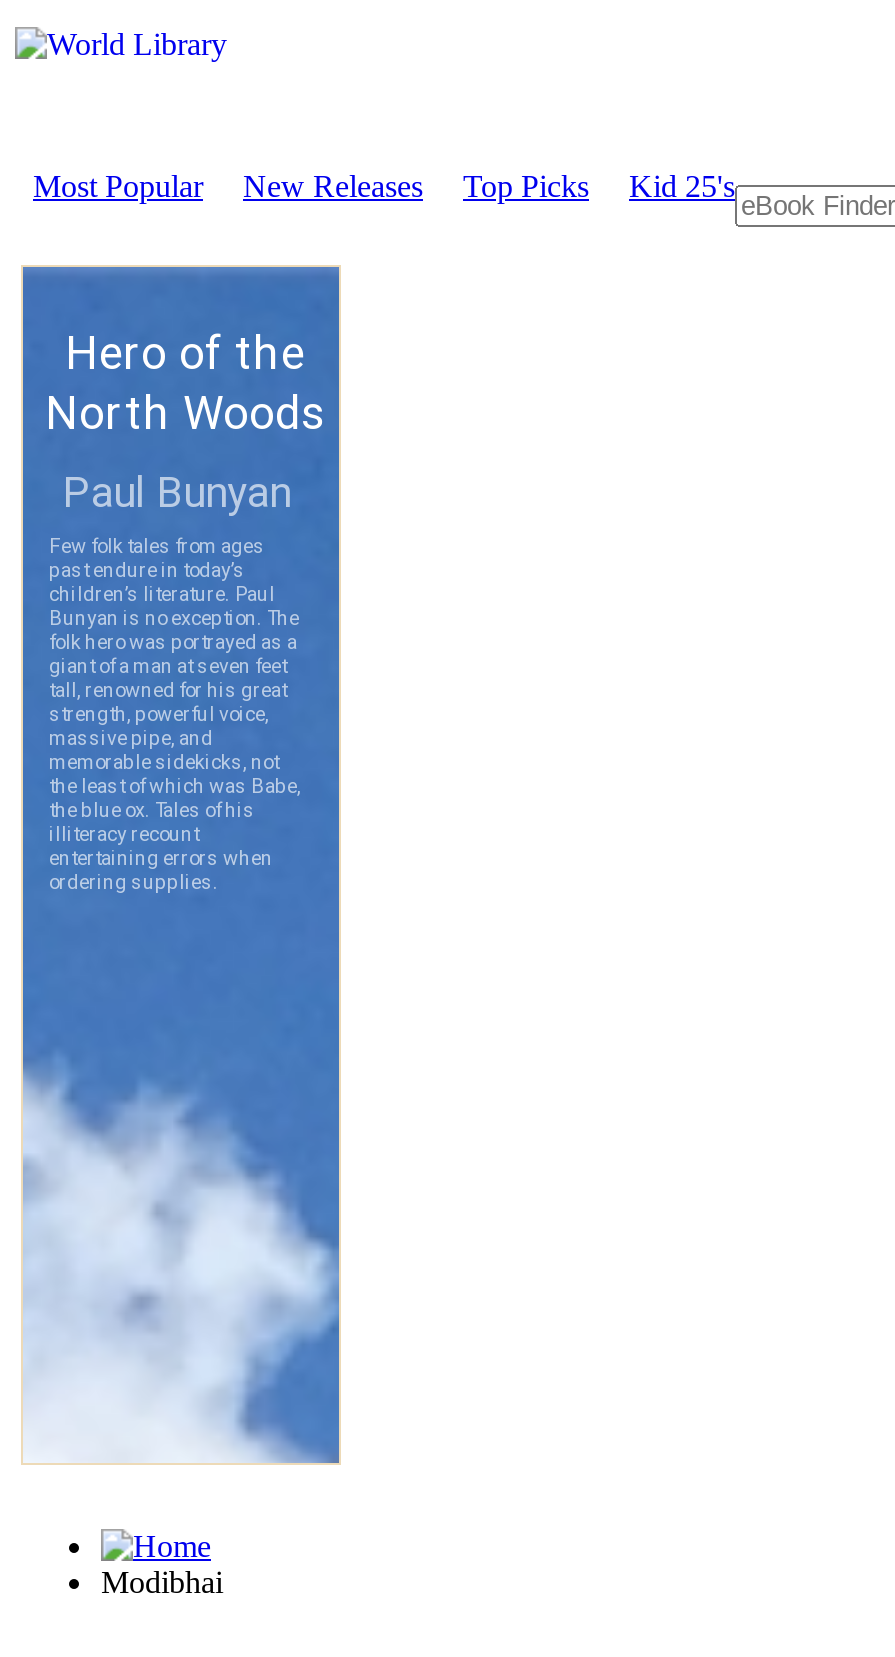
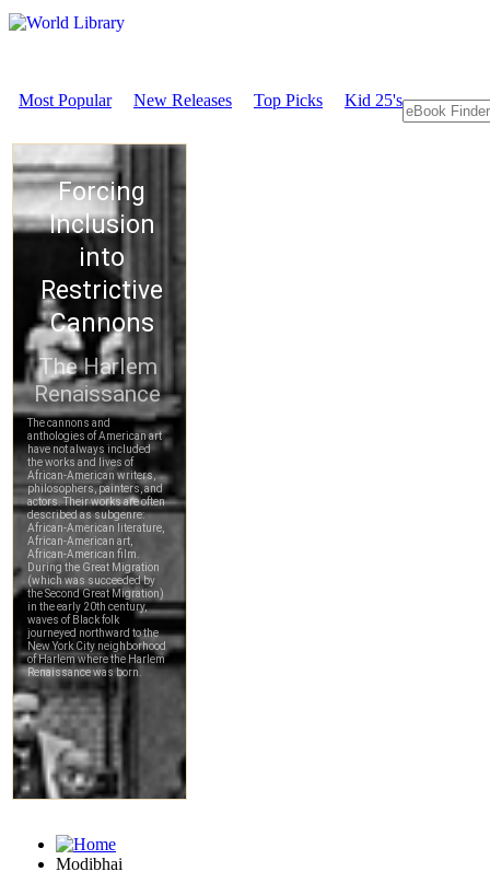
[21,265,341,1465] [image] -> [12,143,187,800] [image]

